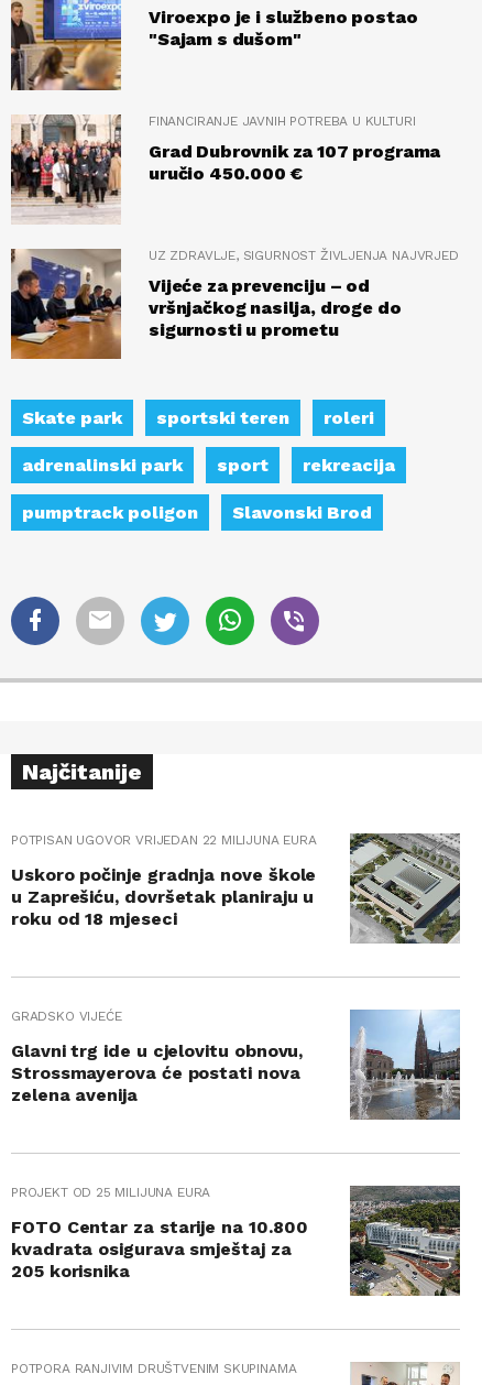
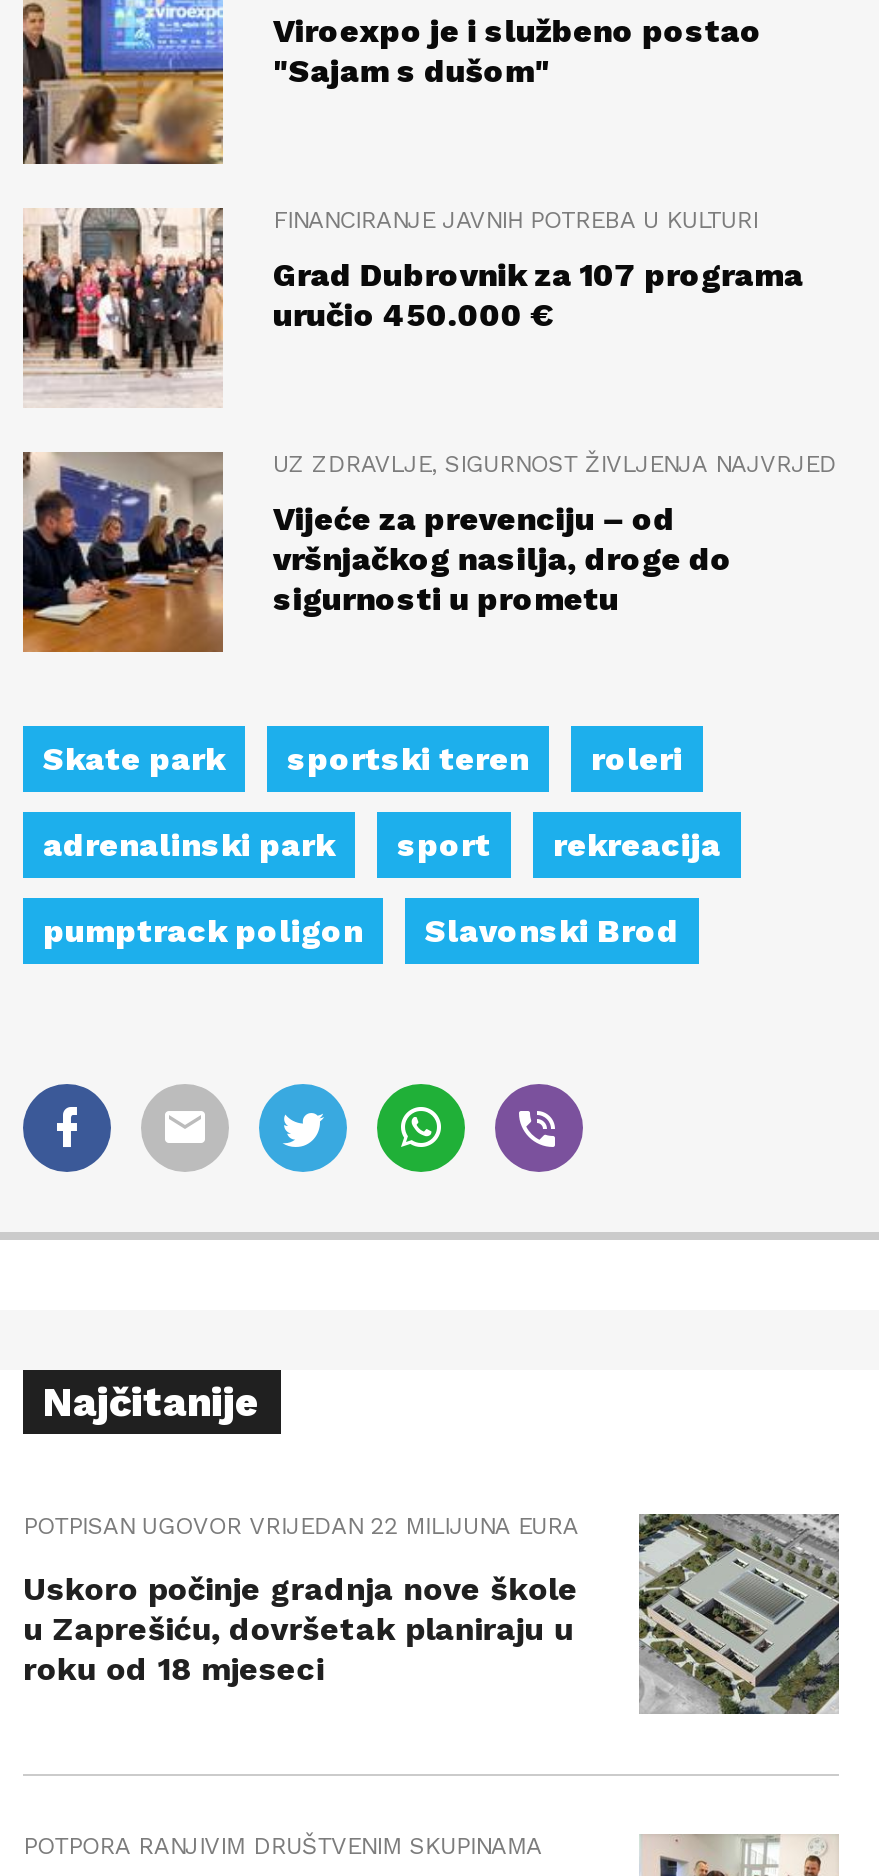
[11,1008,303,1105] GRADSKO VIJEĆE | Glavni trg ide u cjelovitu obnovu, | Strossmayerova će postati nova | zelena avenija -> none
[350,1010,461,1121] [image] -> none
[11,1185,461,1297] [image] | PROJEKT OD 25 MILIJUNA EURA | FOTO Centar za starije na 10.800 | kvadrata osigurava smještaj za | 205 korisnika -> none

